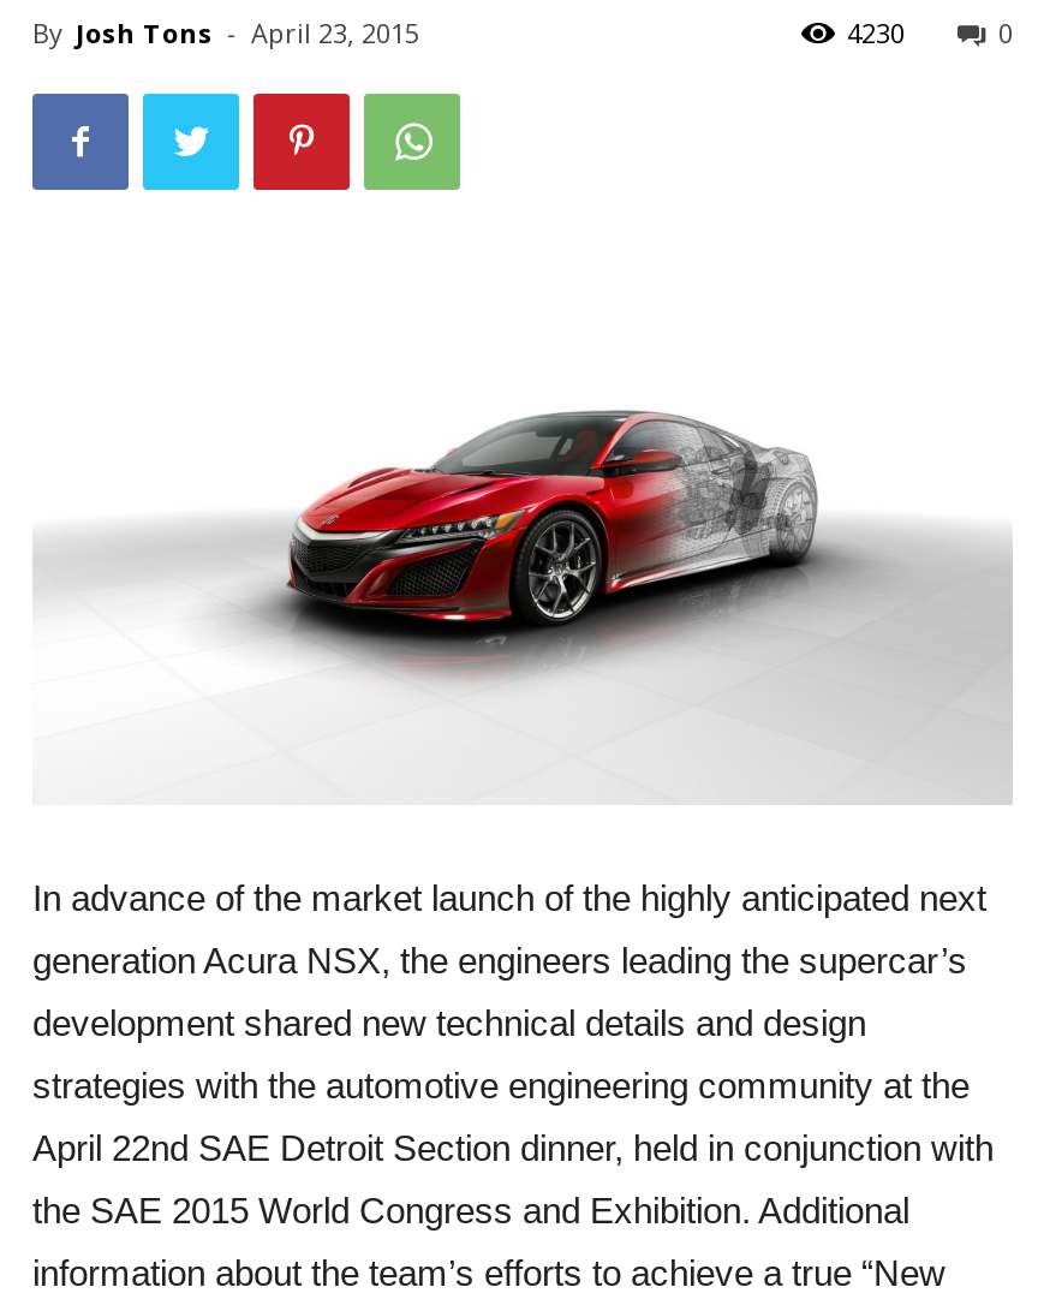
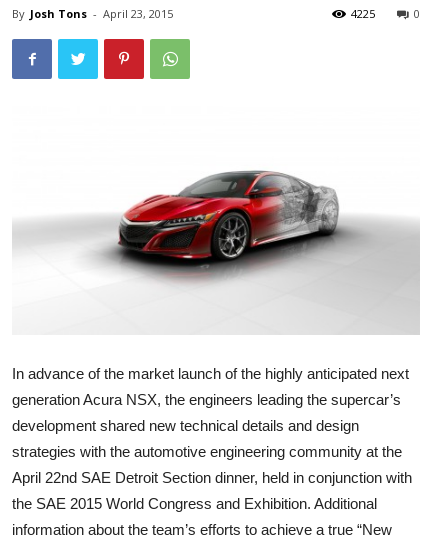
[847,14,905,50] 4230 -> [351,6,375,21] 4225

